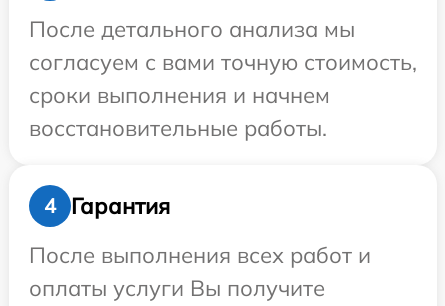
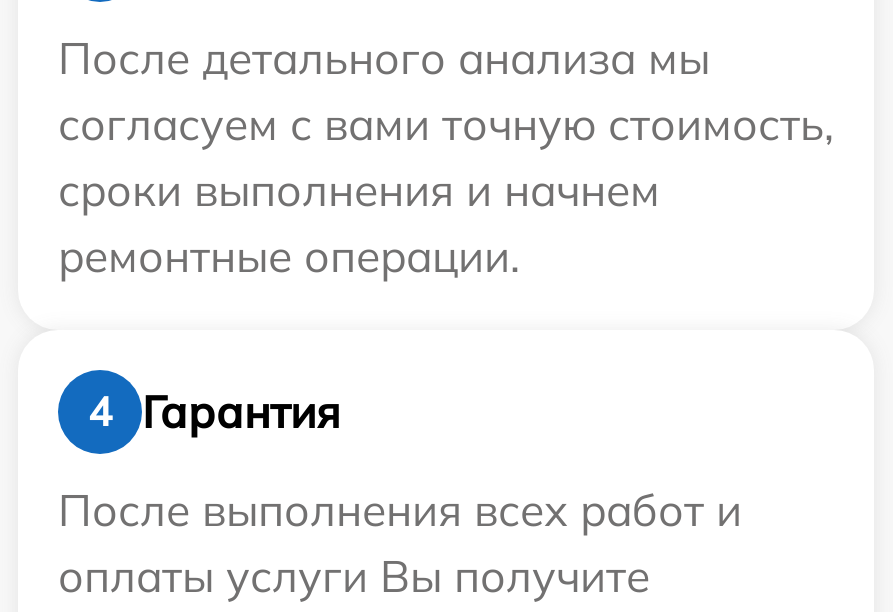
[29,114,327,142] восстановительные работы. -> [58,228,520,284] ремонтные операции.

